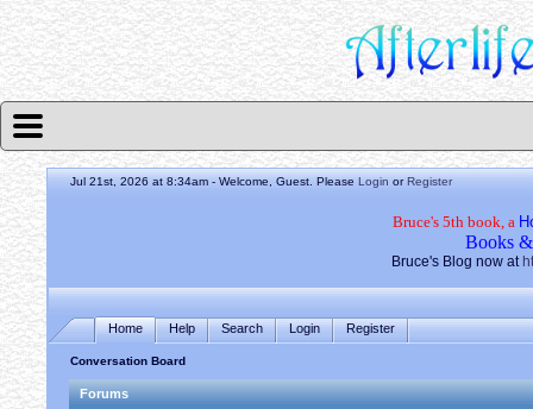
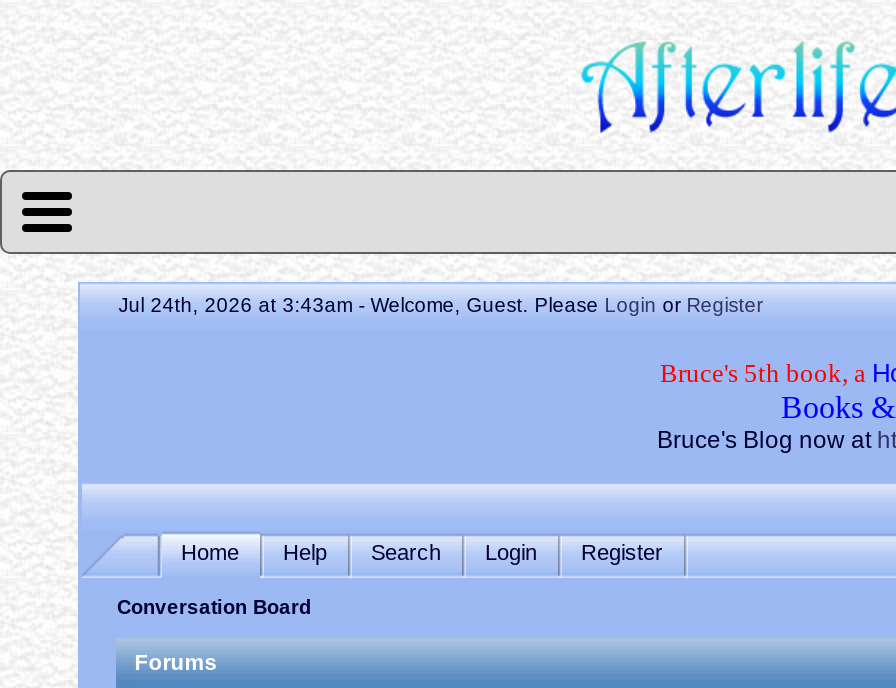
[70,175,452,188] Jul 21st, 2026 at 8:34am - Welcome, Guest. Please Login or Register -> [118,294,762,316] Jul 24th, 2026 at 3:43am - Welcome, Guest. Please Login or Register

